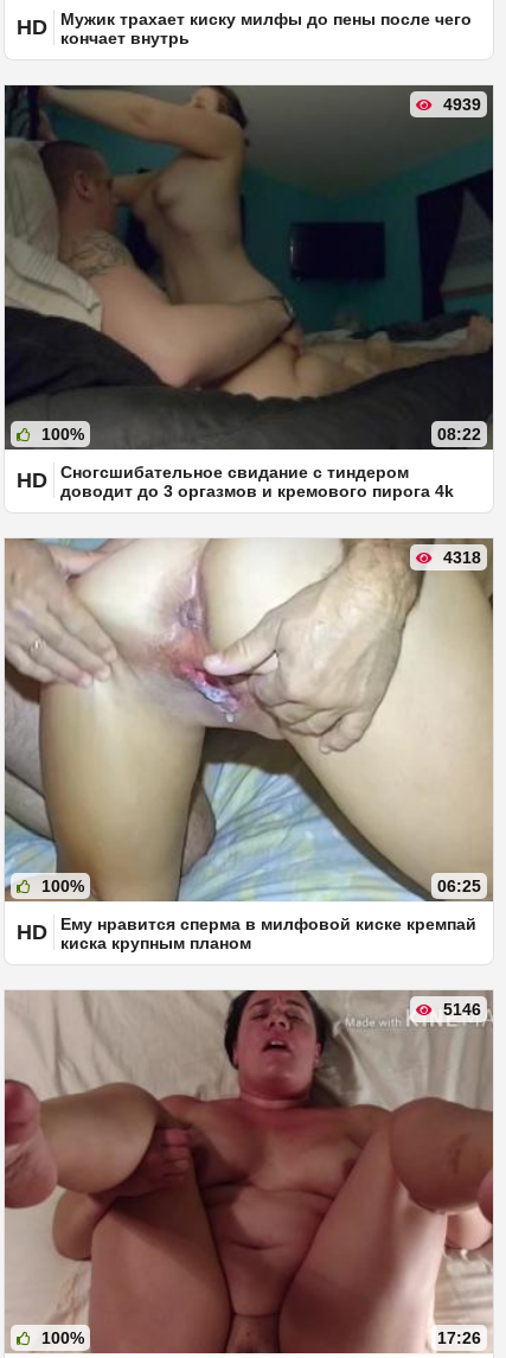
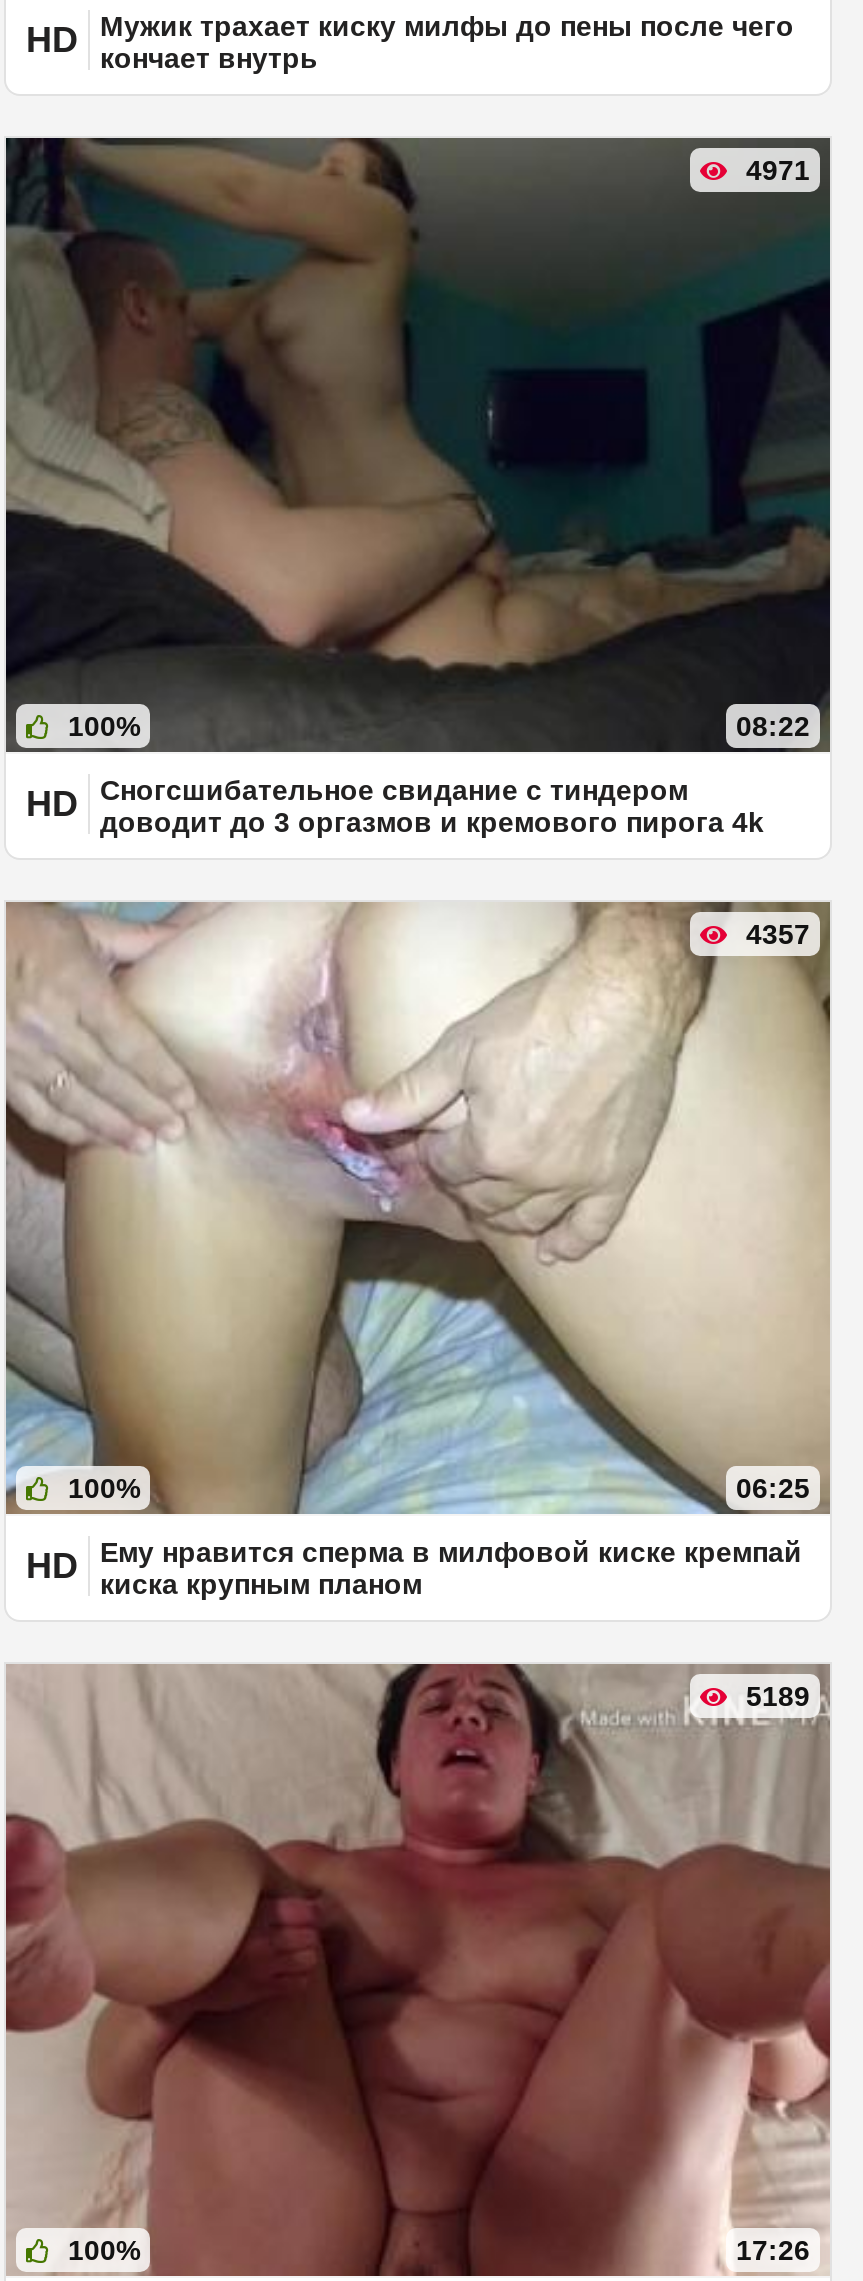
[438,95,481,114] 4939 -> [738,154,810,186] 4971
[438,547,481,566] 4318 -> [738,917,810,949] 4357
[438,1000,481,1019] 5146 -> [738,1680,810,1712] 5189

